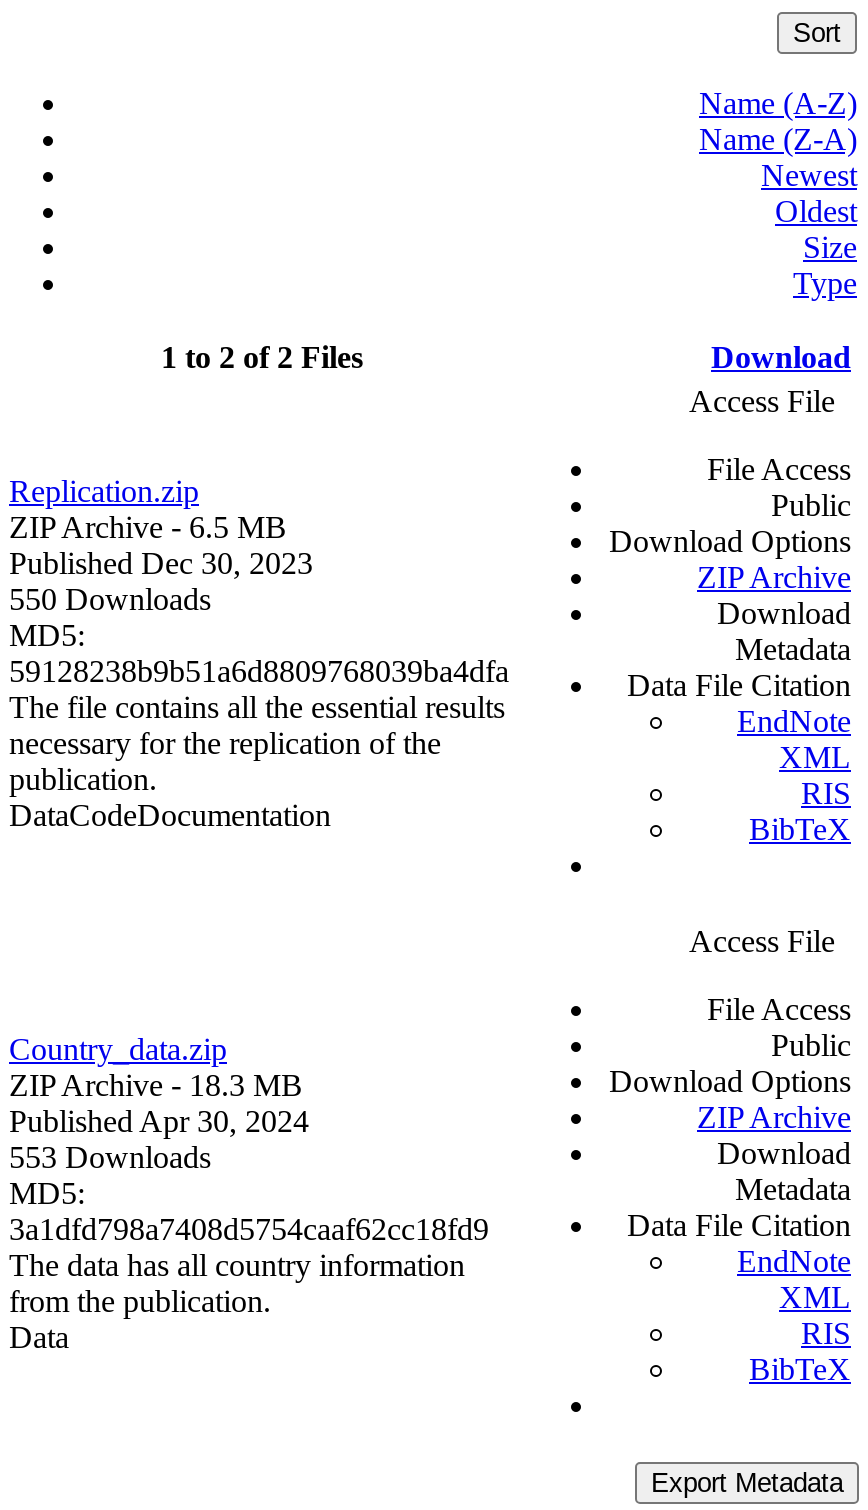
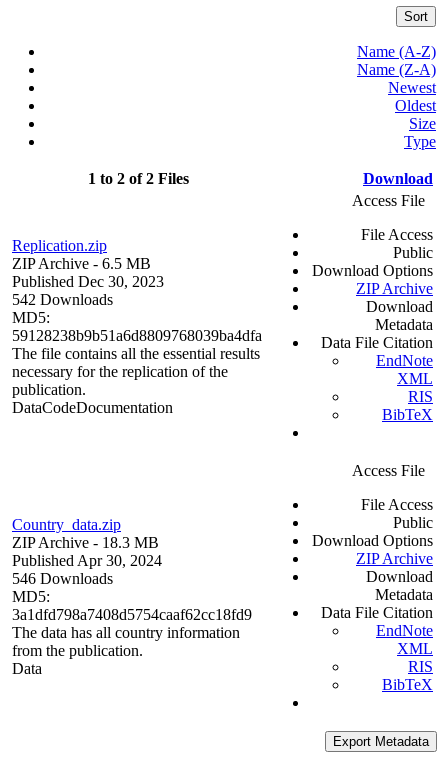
[9,583,211,617] 550 Downloads -> [12,291,113,308] 542 Downloads
[9,1141,211,1175] 553 Downloads -> [12,570,113,587] 546 Downloads

